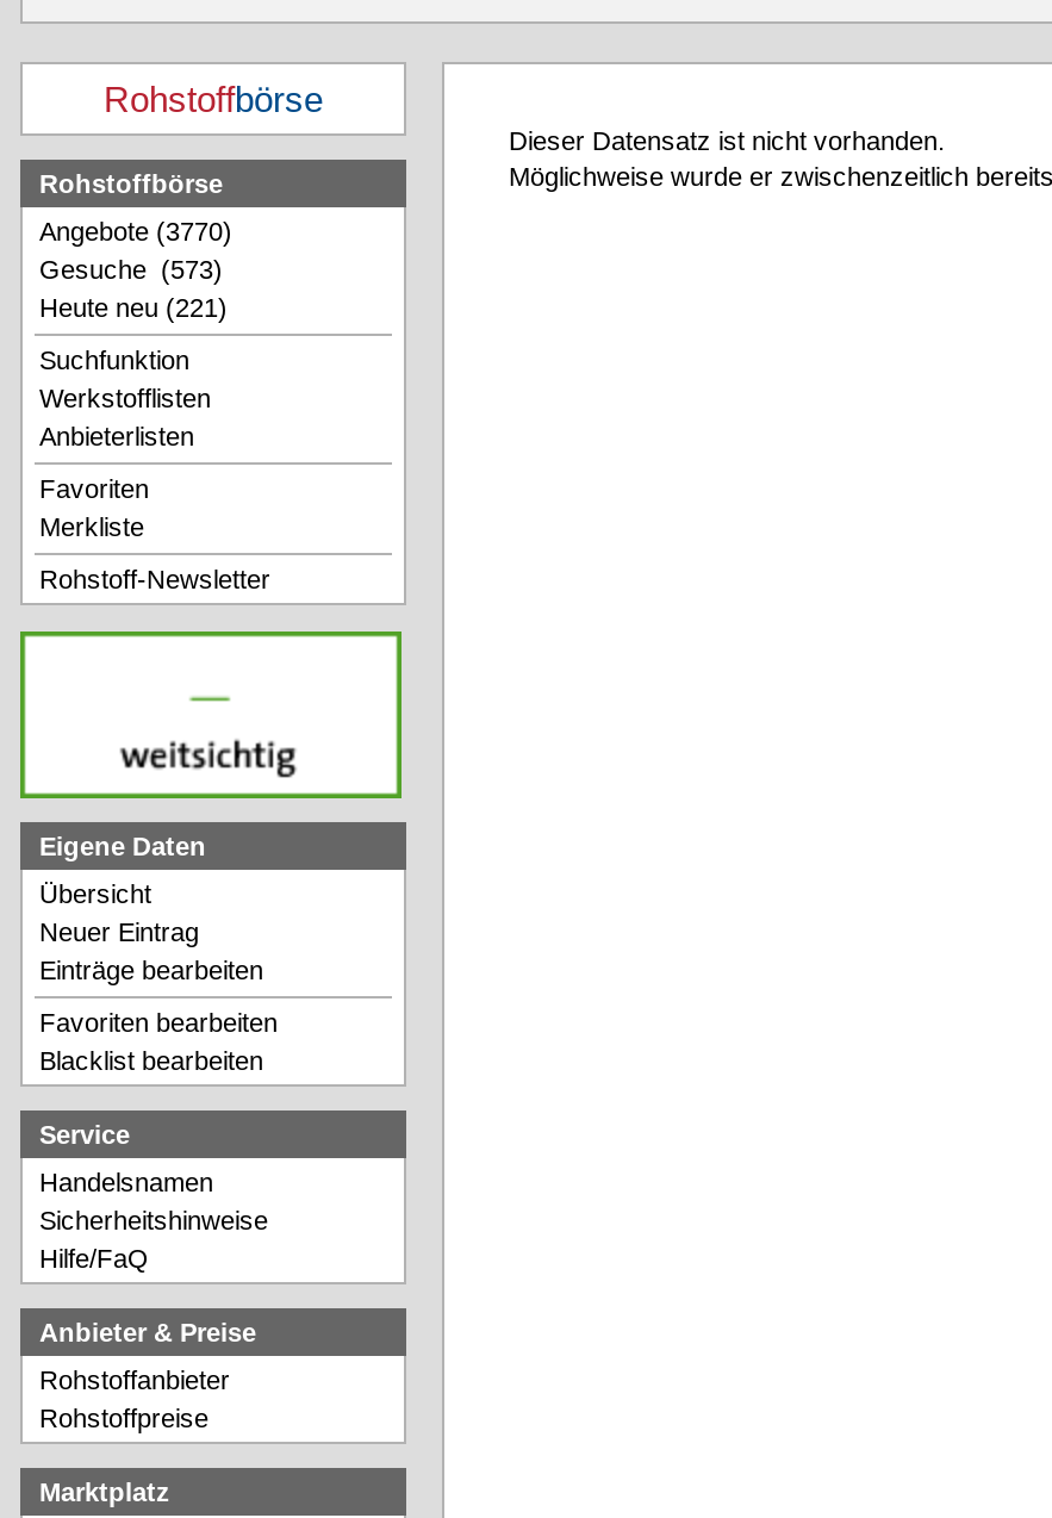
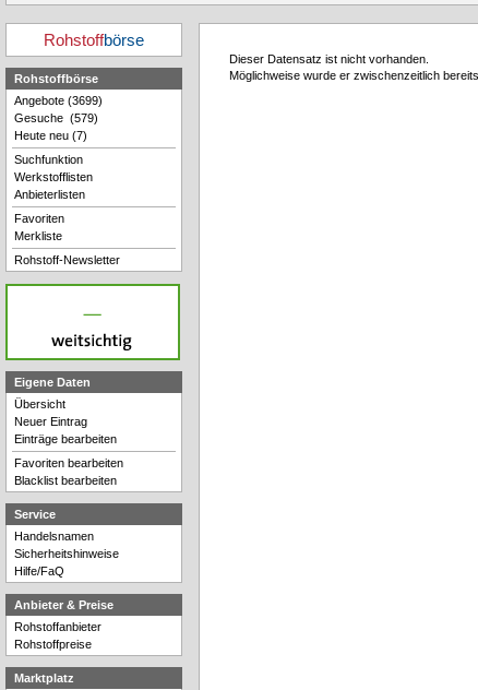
[39,217,232,246] Angebote (3770) -> [14,94,103,107] Angebote (3699)
[39,255,223,284] Gesuche (573) -> [14,111,98,125] Gesuche (579)
[39,293,228,322] Heute neu (221) -> [14,129,87,142] Heute neu (7)

